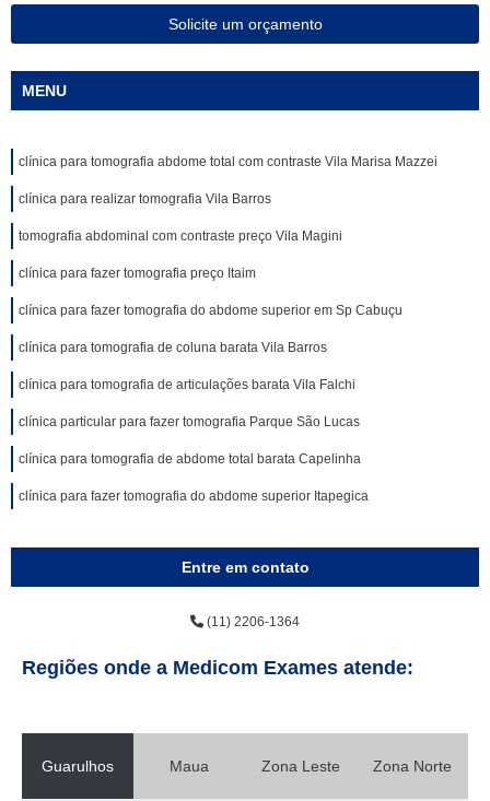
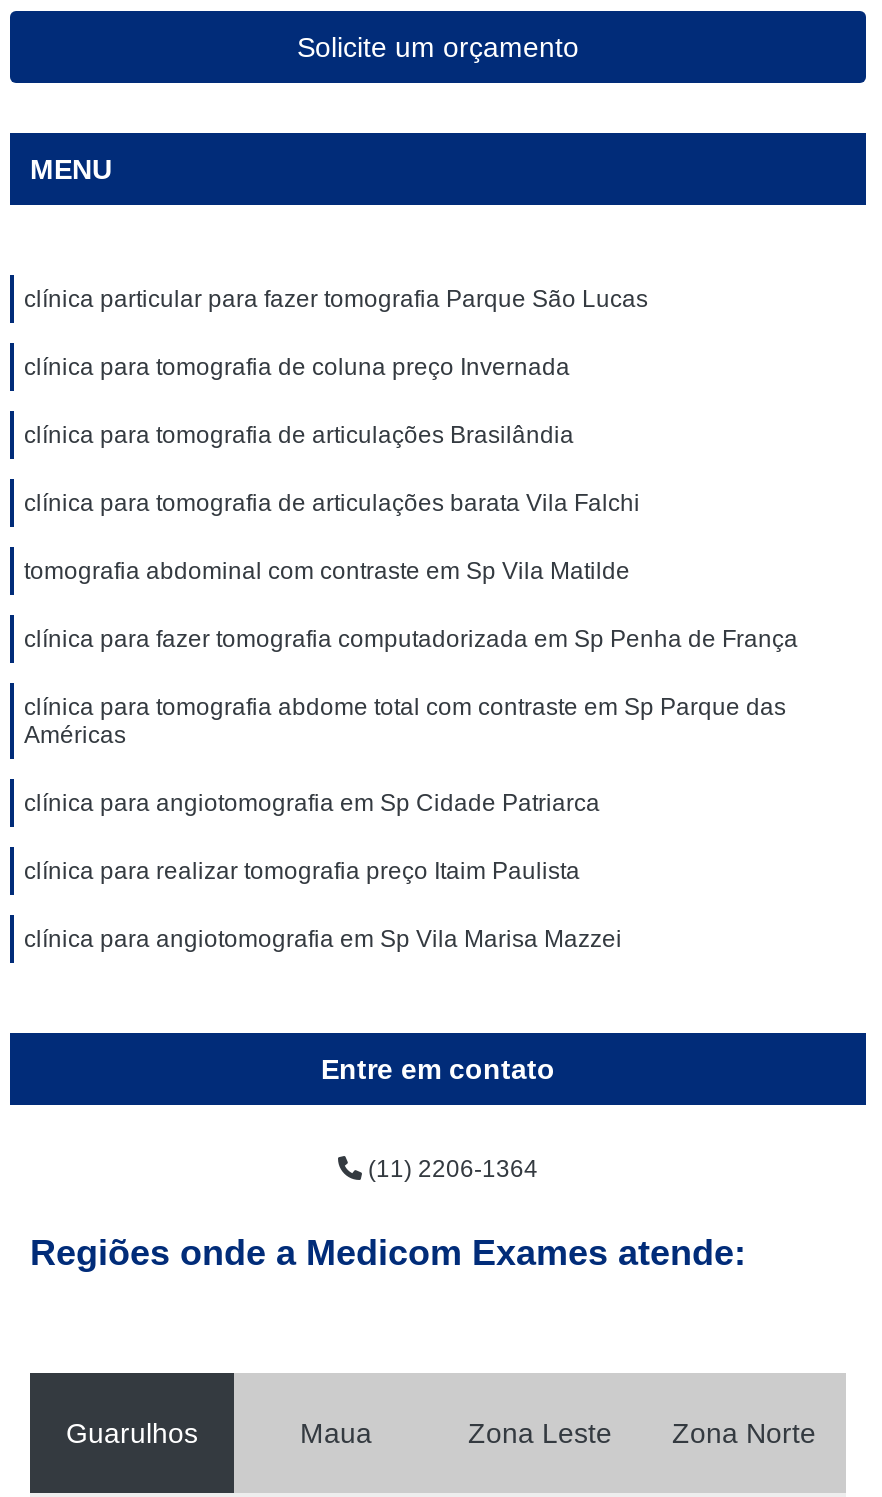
[19,154,437,355] clínica para tomografia abdome total com contraste Vila Marisa Mazzei | clínica para realizar tomografia Vila Barros | tomografia abdominal com contraste preço Vila Magini | clínica para fazer tomografia preço Itaim | clínica para fazer tomografia do abdome superior em Sp Cabuçu | clínica para tomografia de coluna barata Vila Barros -> [24,353,574,449] clínica para tomografia de coluna preço Invernada | clínica para tomografia de articulações Brasilândia
moved [19,377,355,392] -> [24,489,640,517]: clínica para tomografia de articulações barata Vila Falchi
moved [19,414,360,429] -> [24,285,648,313]: clínica particular para fazer tomografia Parque São Lucas
[19,451,369,504] clínica para tomografia de abdome total barata Capelinha | clínica para fazer tomografia do abdome superior Itapegica -> [24,557,798,953] tomografia abdominal com contraste em Sp Vila Matilde | clínica para fazer tomografia computadorizada em Sp Penha de França | clínica para tomografia abdome total com contraste em Sp Parque das | Américas | clínica para angiotomografia em Sp Cidade Patriarca | clínica para realizar tomografia preço Itaim Paulista | clínica para angiotomografia em Sp Vila Marisa Mazzei

